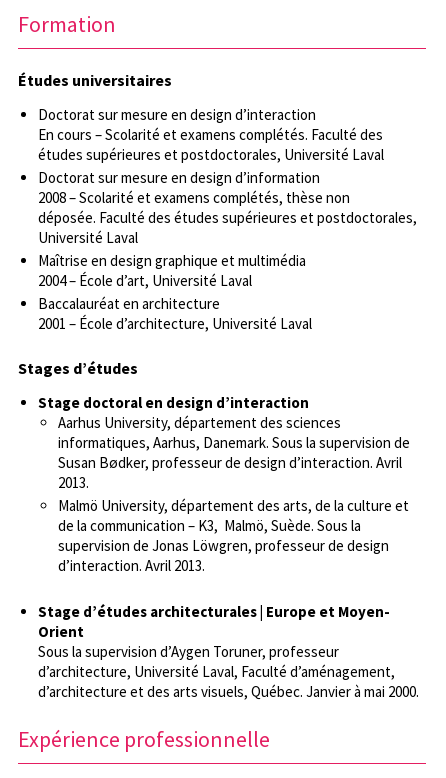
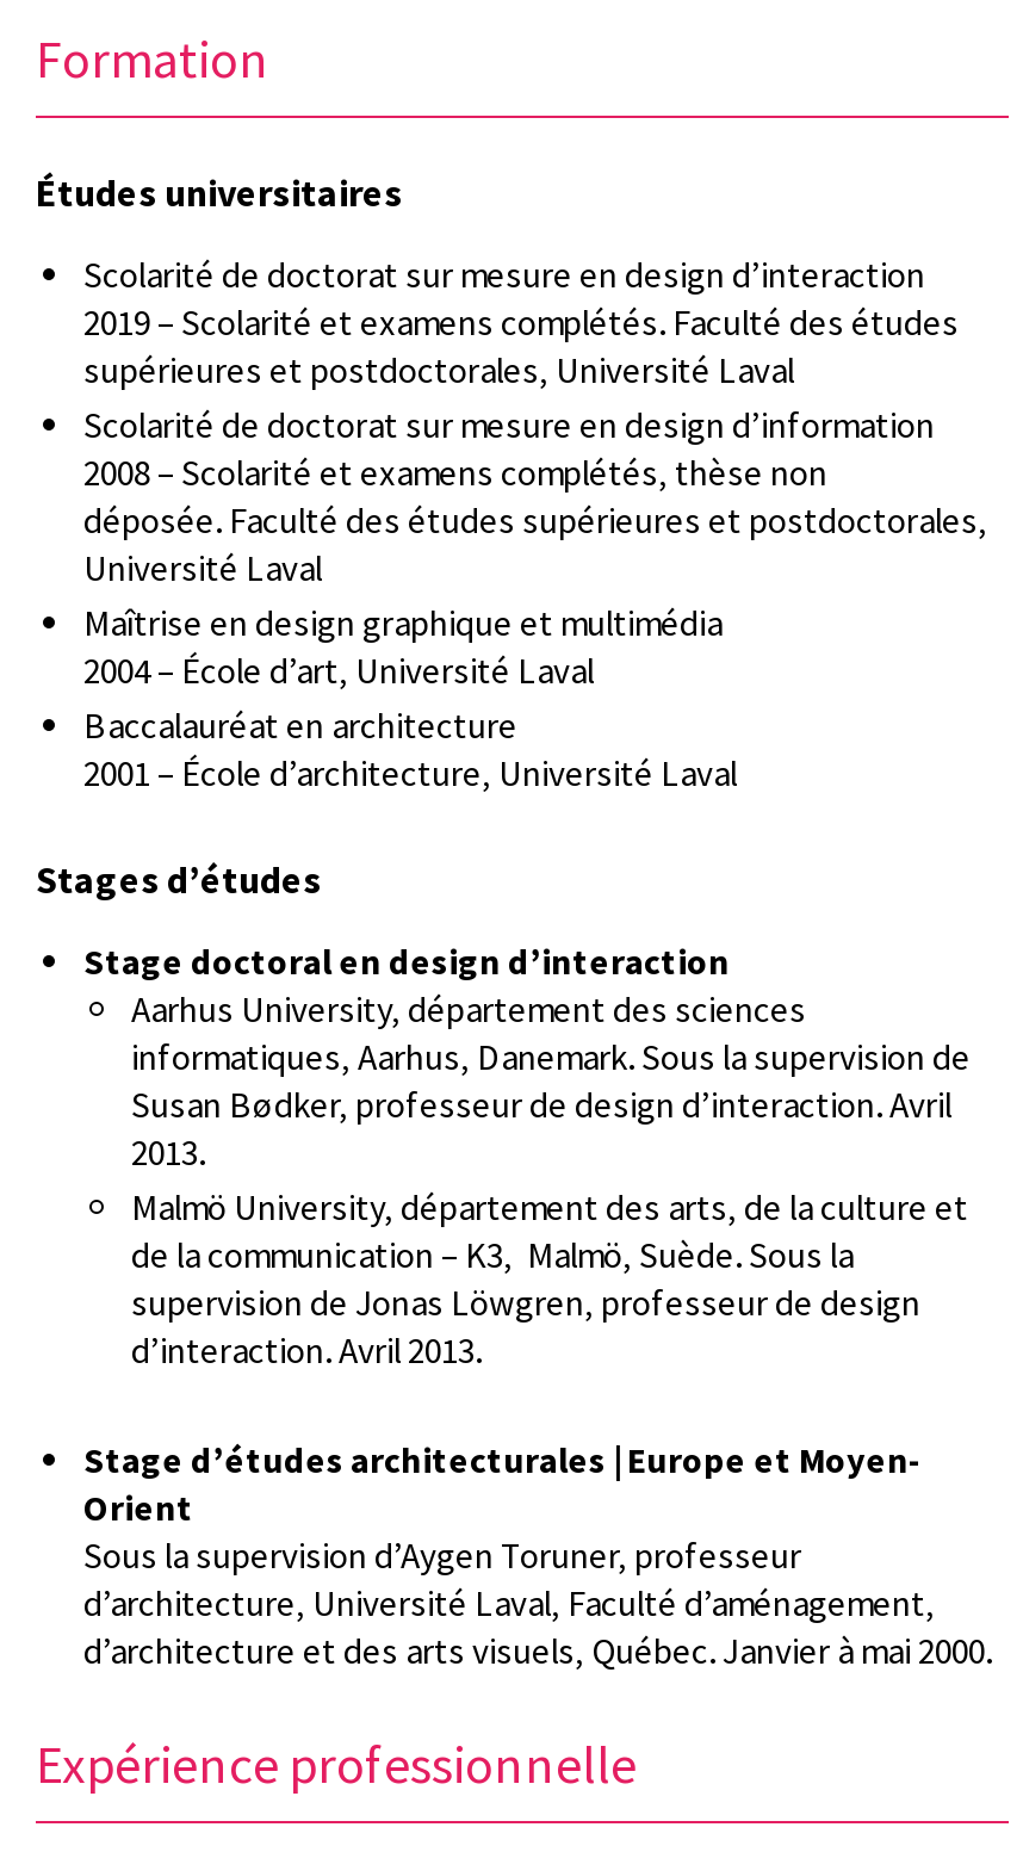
[38,105,384,187] Doctorat sur mesure en design d’interaction | En cours – Scolarité et examens complétés. Faculté des | études supérieures et postdoctorales, Université Laval | Doctorat sur mesure en design d’information -> [83,252,959,447] Scolarité de doctorat sur mesure en design d’interaction | 2019 – Scolarité et examens complétés. Faculté des études | supérieures et postdoctorales, Université Laval | Scolarité de doctorat sur mesure en design d’information

